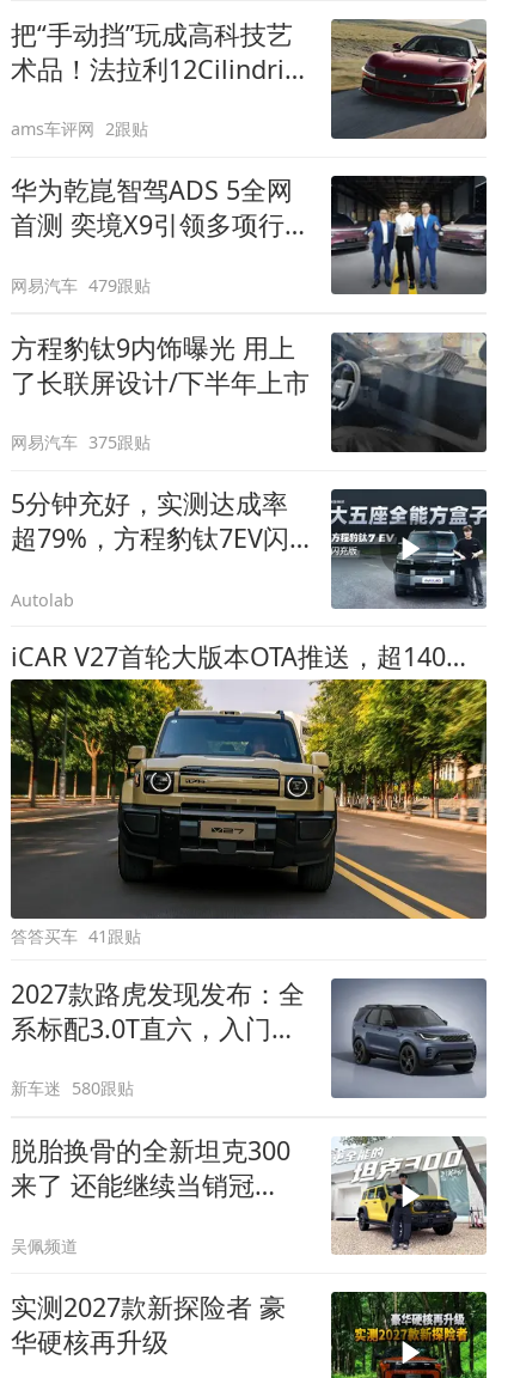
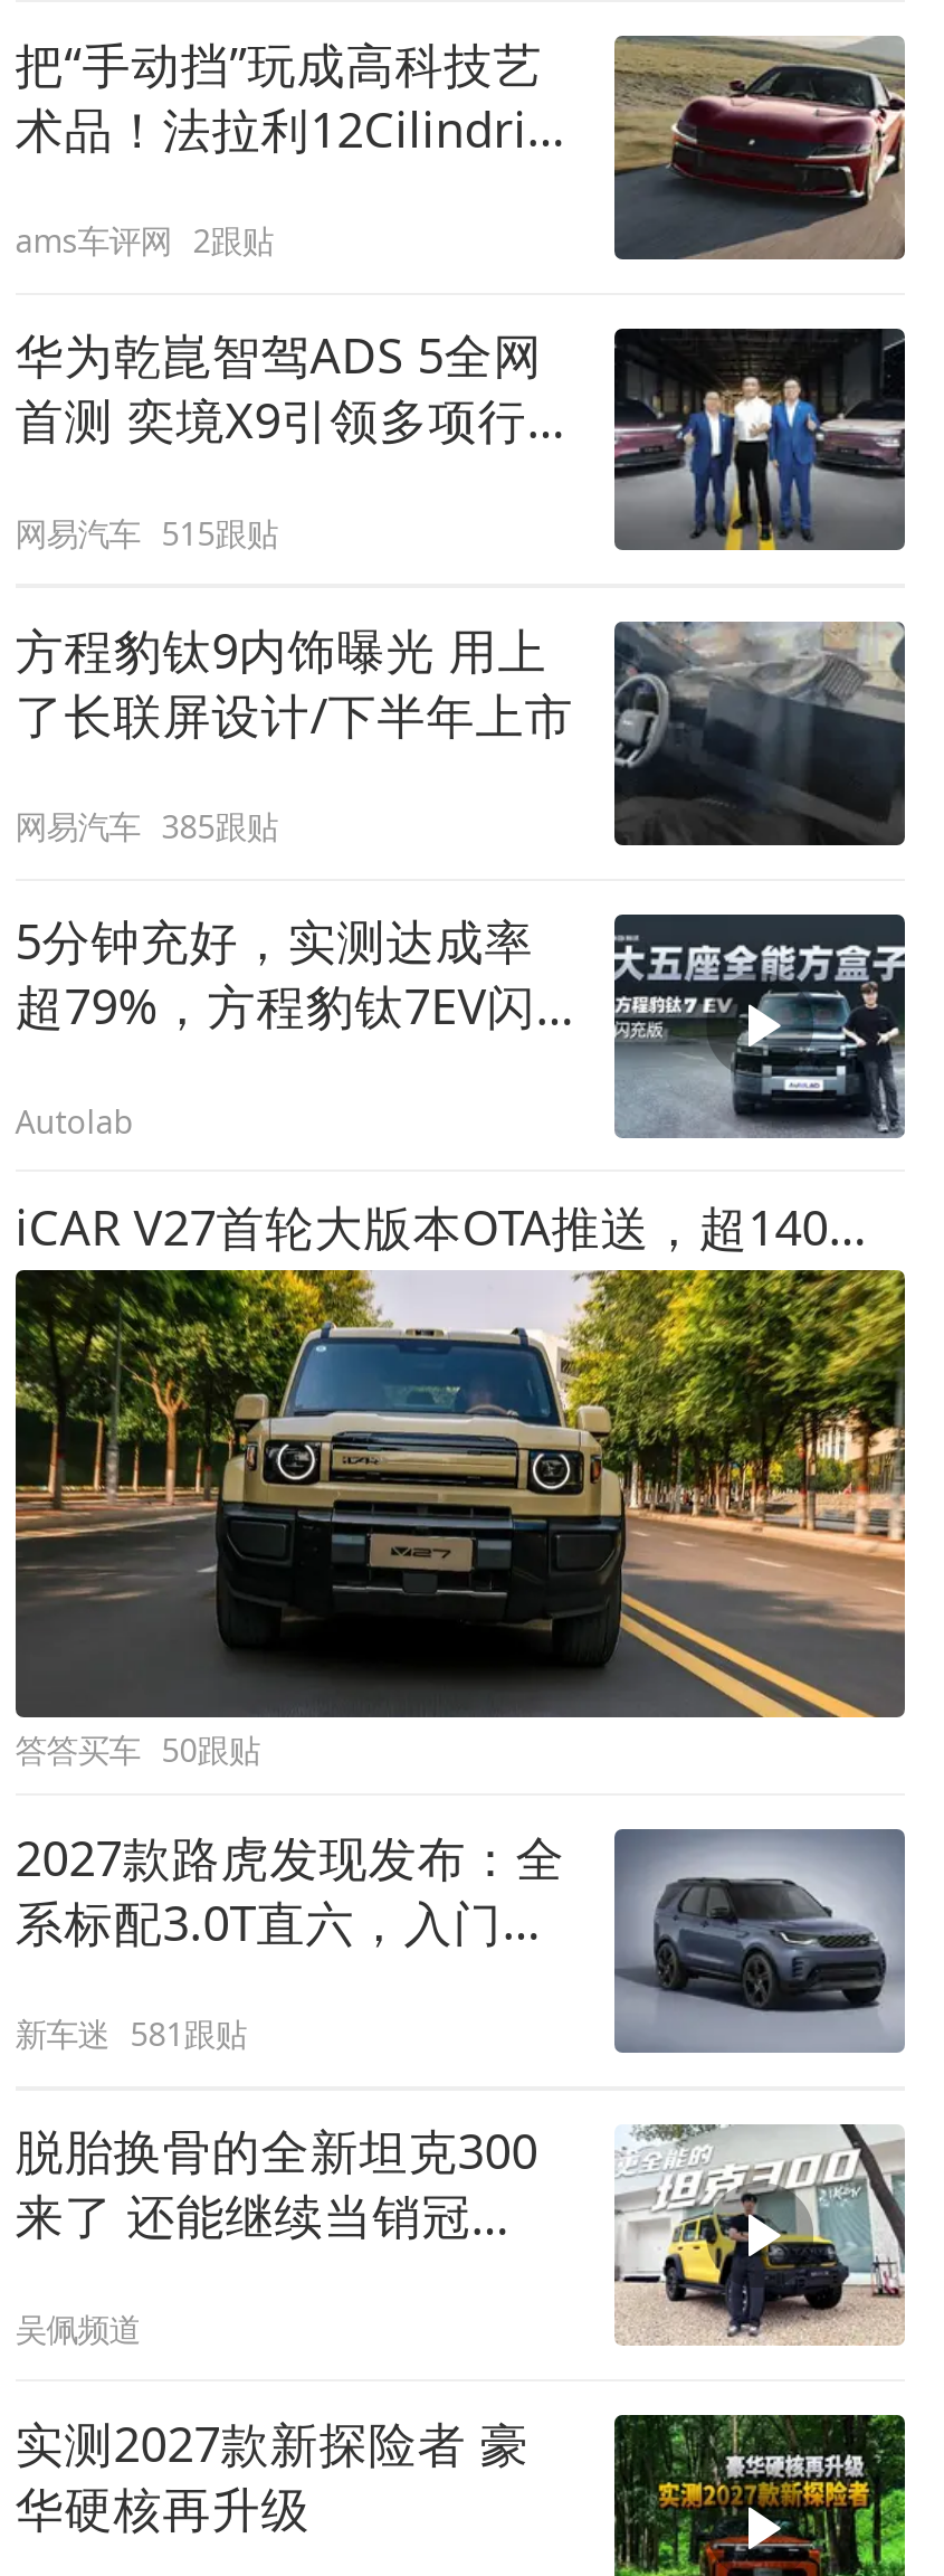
[10,274,151,296] 网易汽车 479跟贴 -> [15,511,278,554] 网易汽车 515跟贴
[10,431,151,454] 网易汽车 375跟贴 -> [15,806,278,848] 网易汽车 385跟贴
[10,924,141,947] 答答买车 41跟贴 -> [15,1728,260,1770] 答答买车 50跟贴
[10,1077,134,1100] 新车迷 580跟贴 -> [15,2013,246,2056] 新车迷 581跟贴

